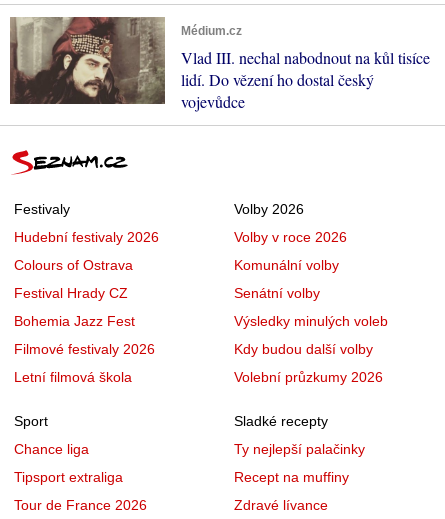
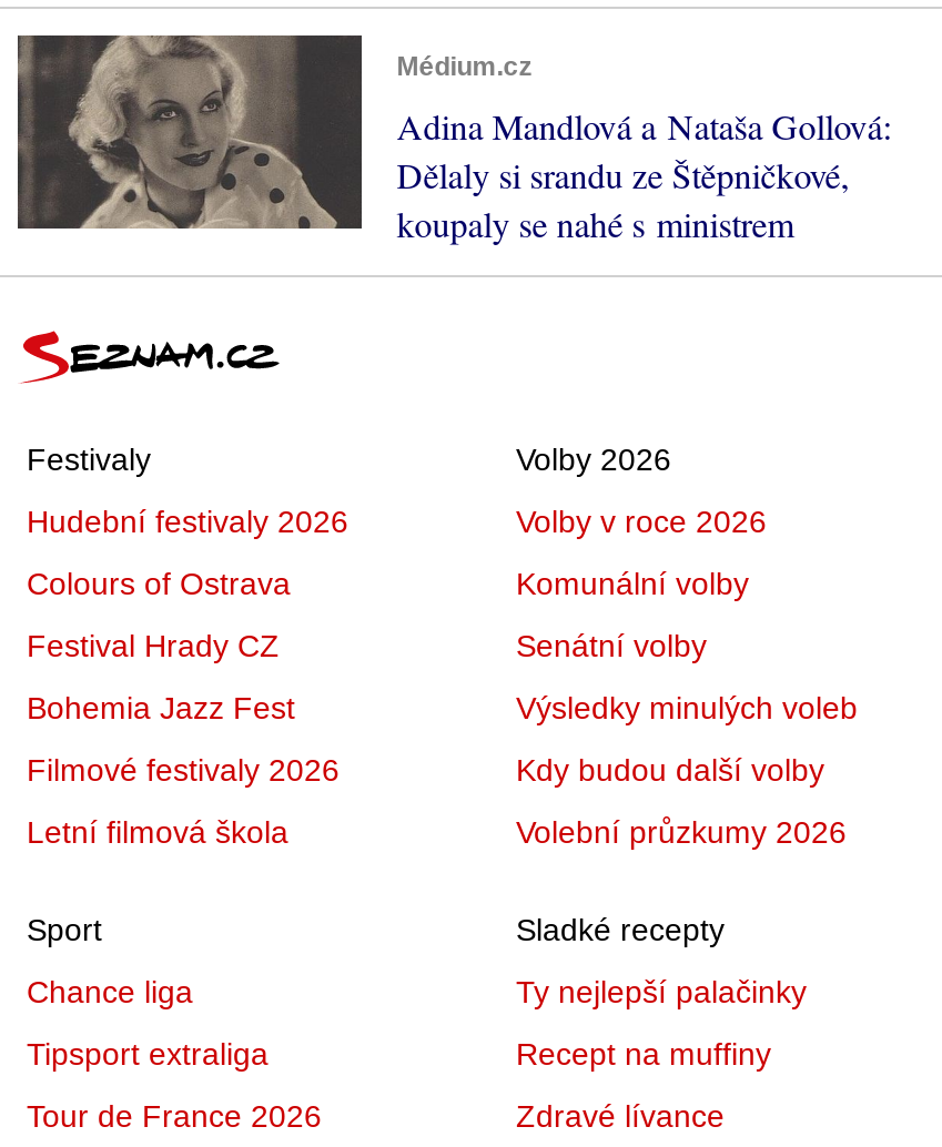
[9,16,430,112] [image] | Vlad III. nechal nabodnout na kůl tisíce | lidí. Do vězení ho dostal český | vojevůdce -> [16,33,891,247] [image] | Adina Mandlová a Nataša Gollová: | Dělaly si srandu ze Štěpničkové, | koupaly se nahé s ministrem

